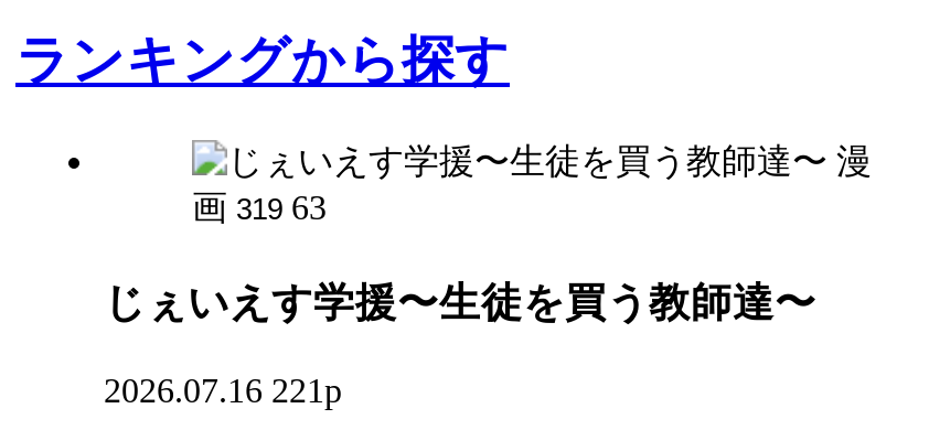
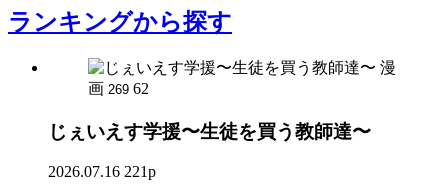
[192,189,327,226] 画 319 63 -> [88,80,149,97] 画 269 62

